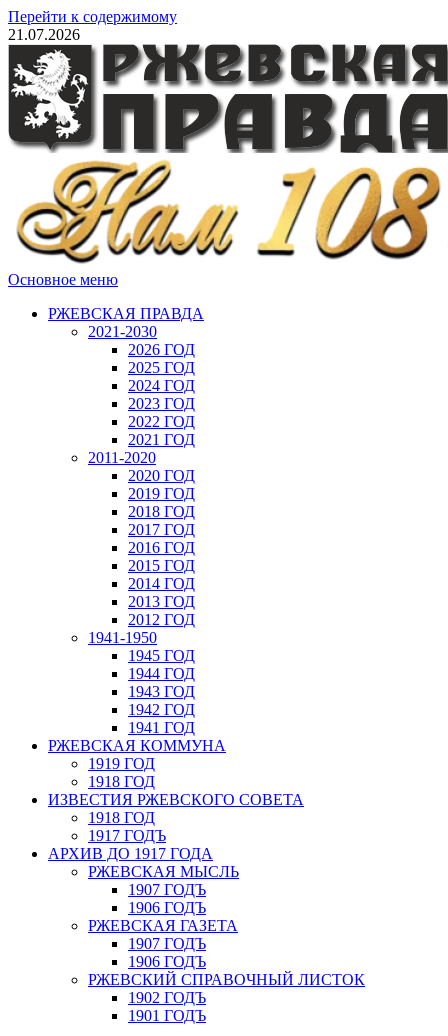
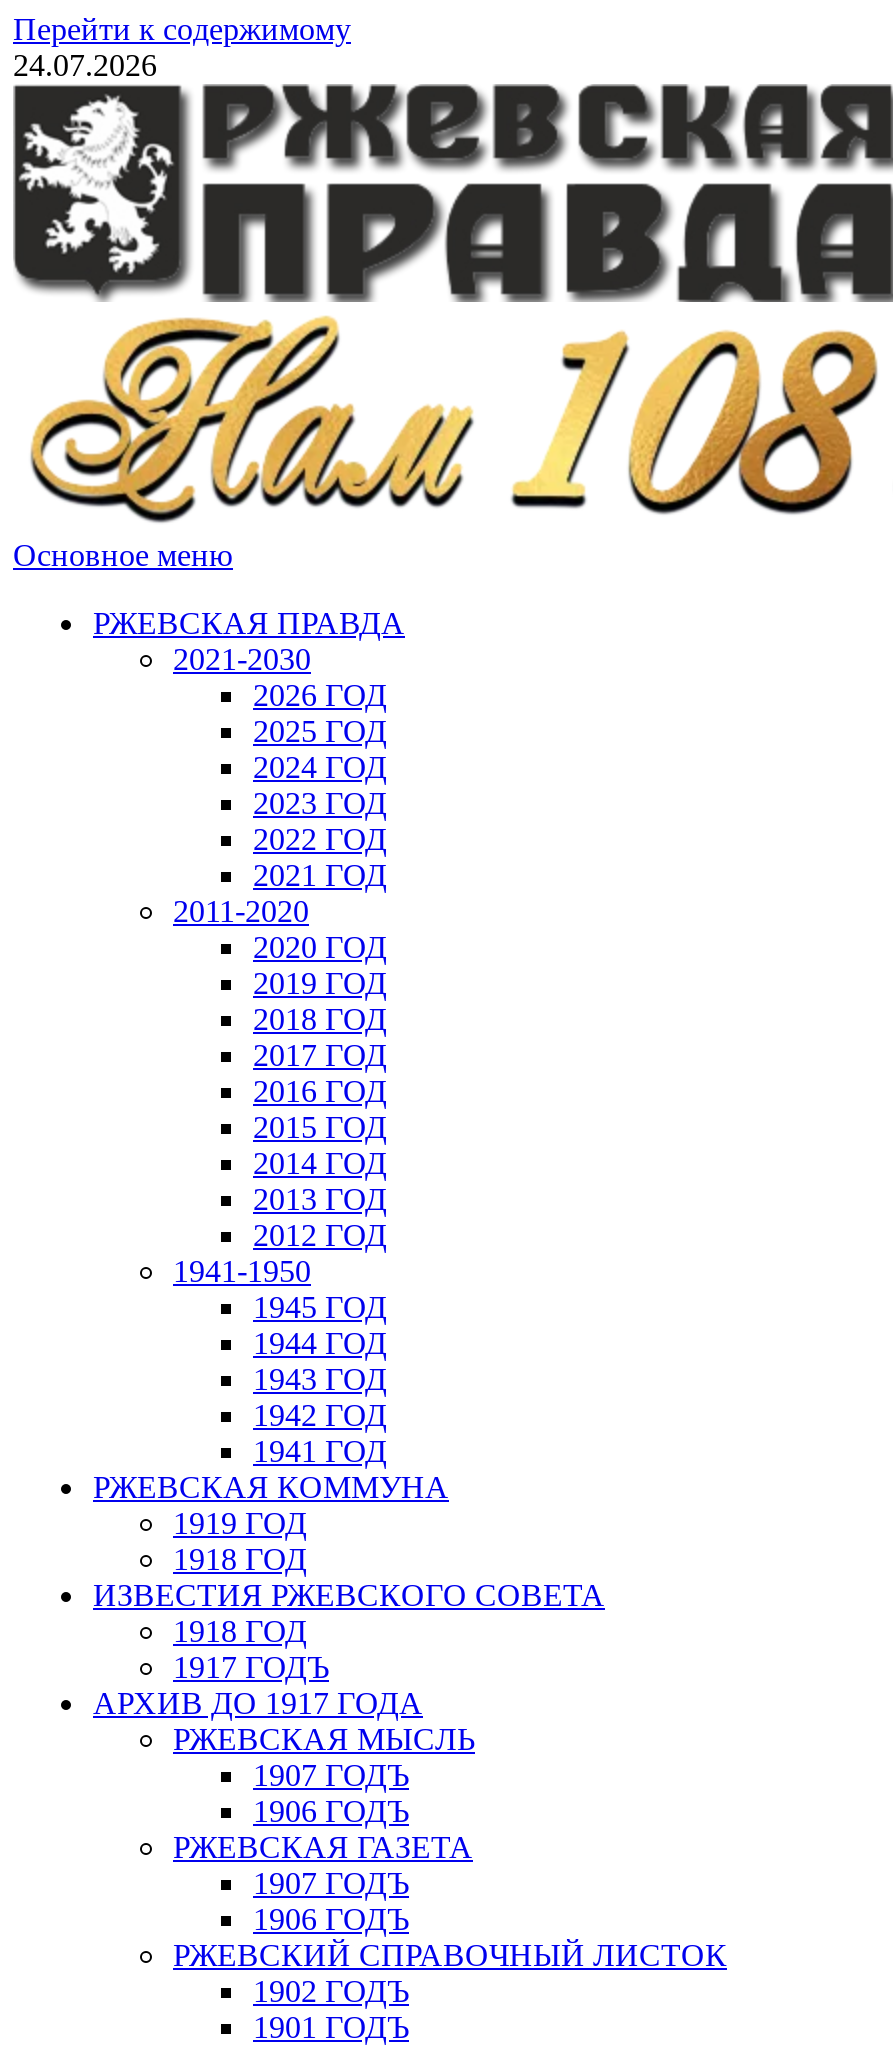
[8,26,80,43] 21.07.2026 -> [13,48,157,82] 24.07.2026

